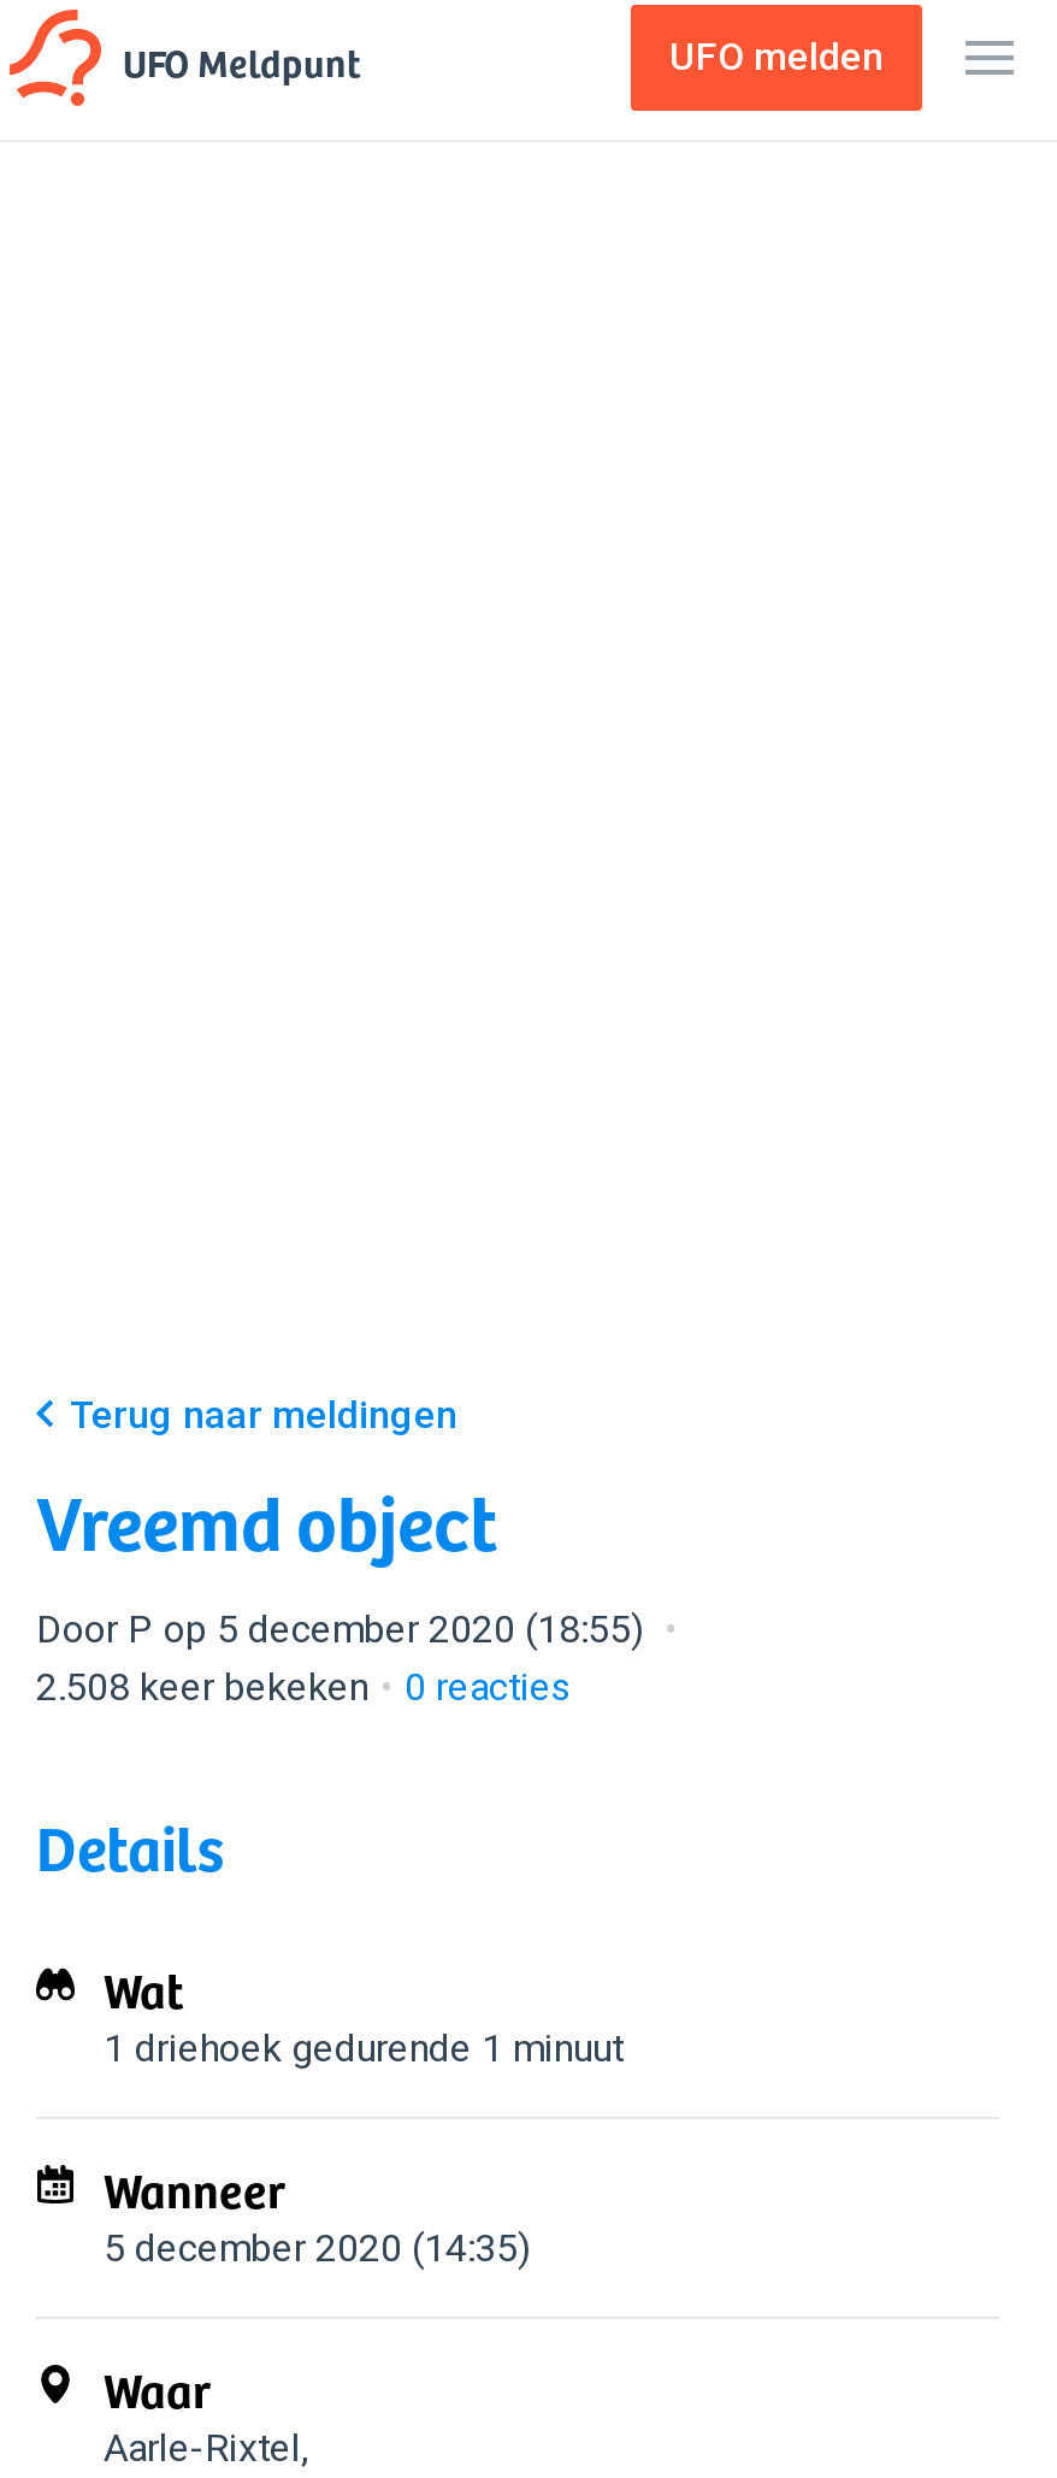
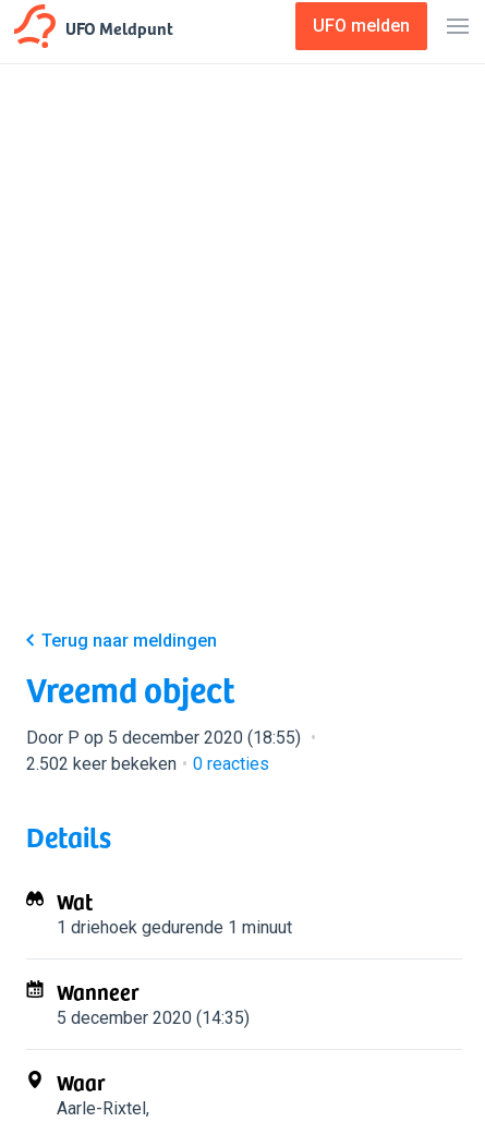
[36,1664,573,1710] 2.508 keer bekeken 0 reacties -> [26,753,269,774] 2.502 keer bekeken 0 reacties

